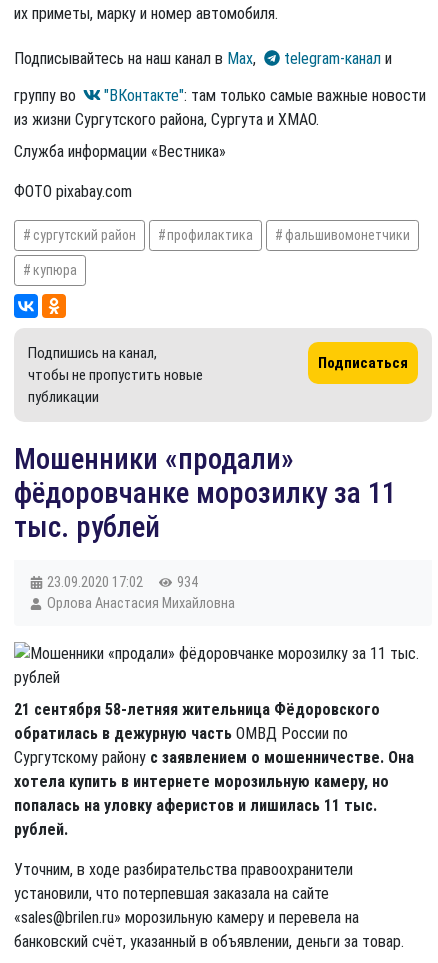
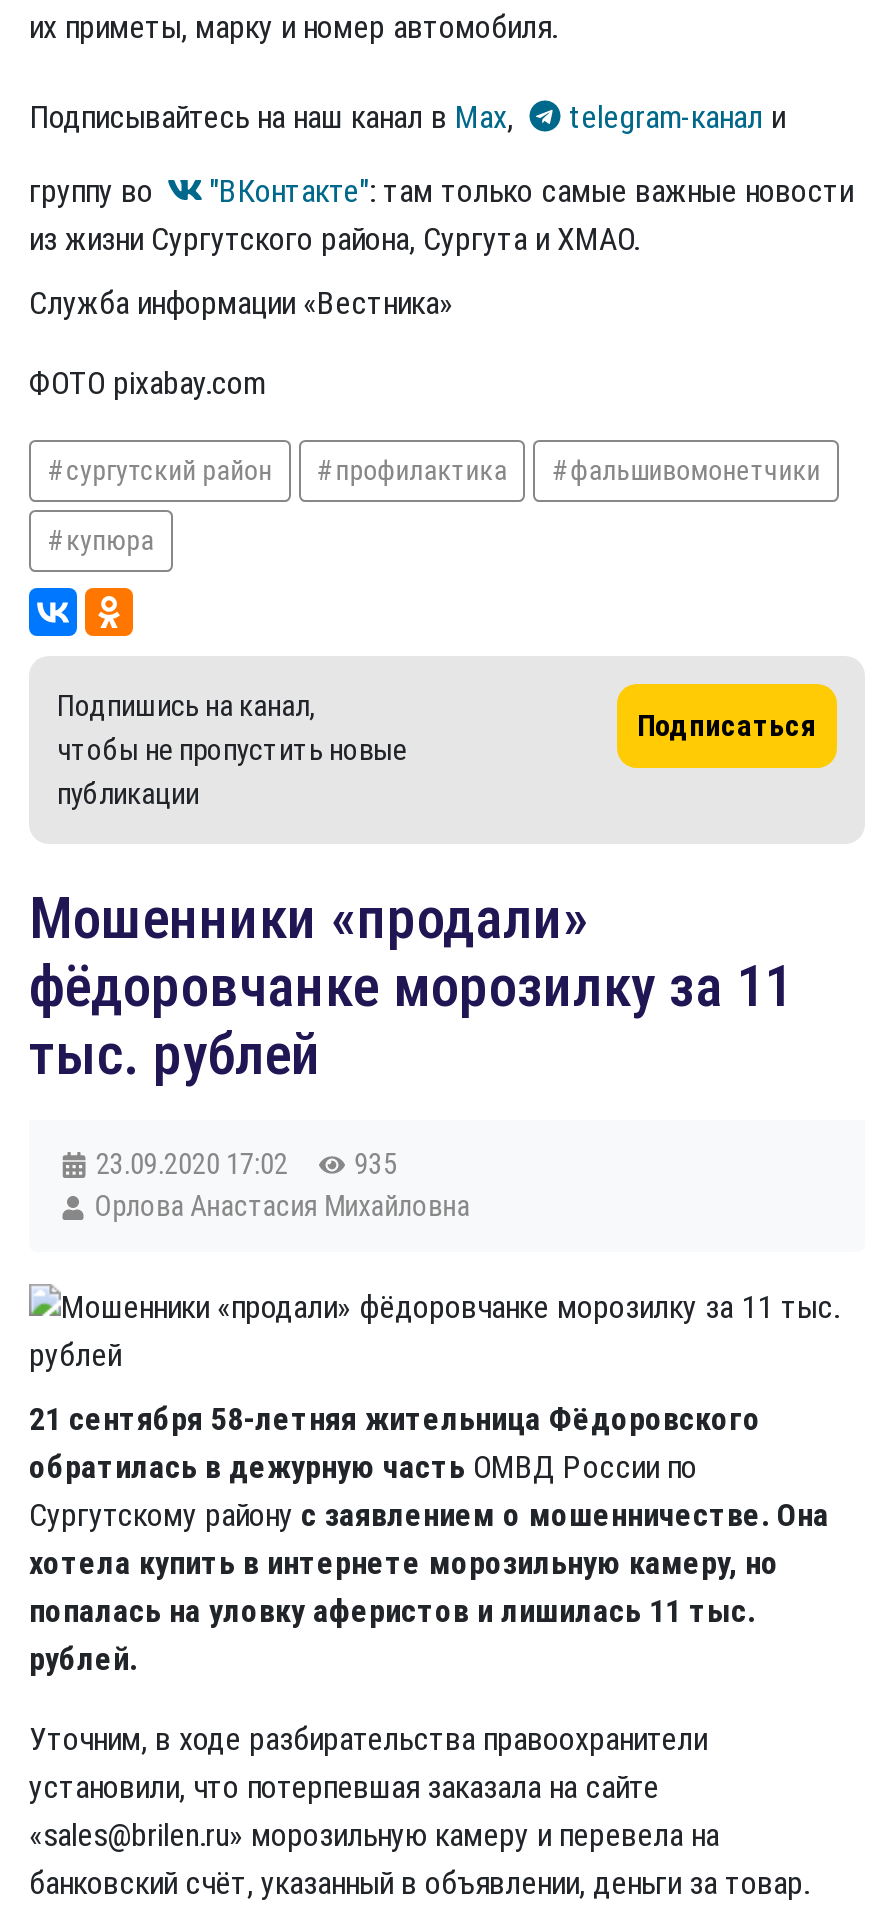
[47,574,198,591] 23.09.2020 17:02 934 -> [96,1148,397,1182] 23.09.2020 17:02 935

